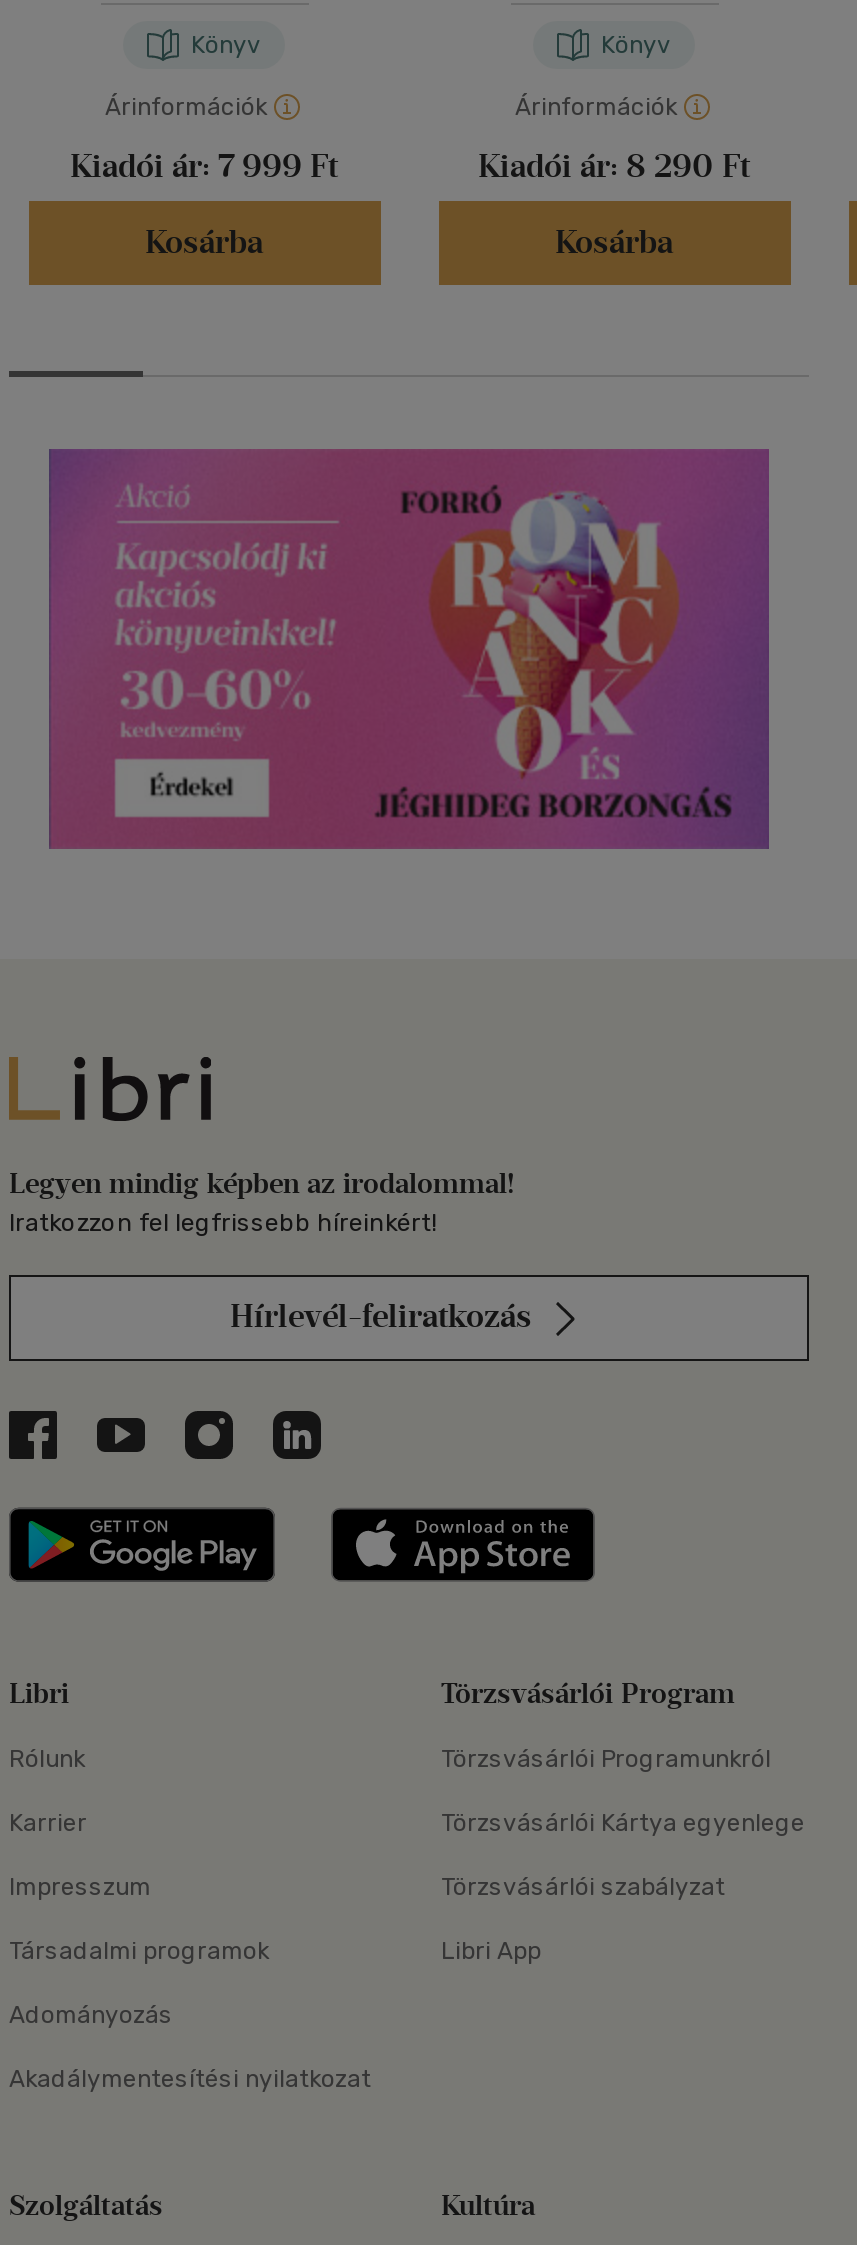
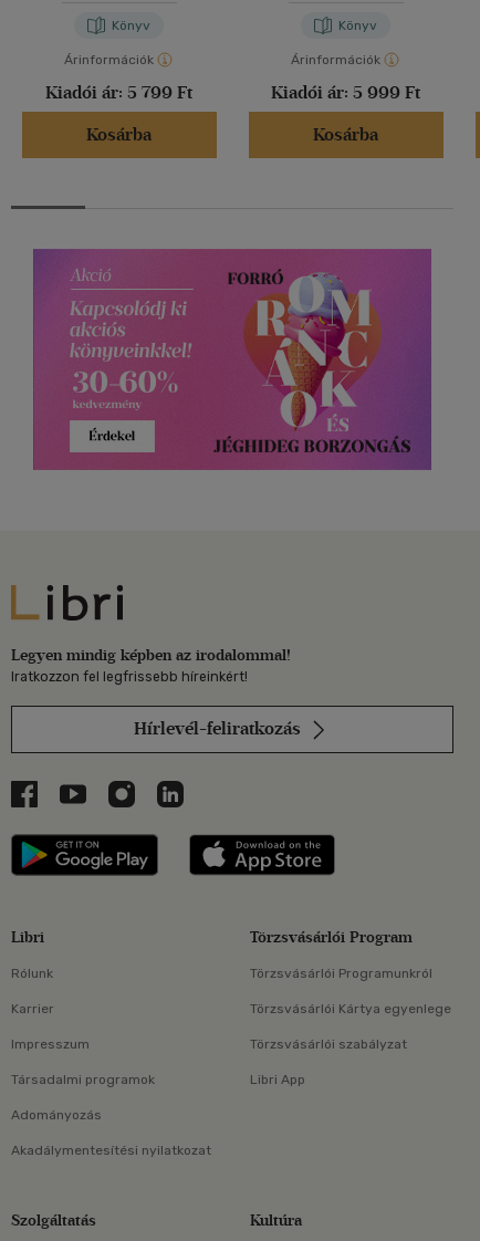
[70,148,338,186] Kiadói ár: 7 999 Ft -> [45,82,192,103] Kiadói ár: 5 799 Ft
[478,148,750,186] Kiadói ár: 8 290 Ft -> [271,82,420,103] Kiadói ár: 5 999 Ft

